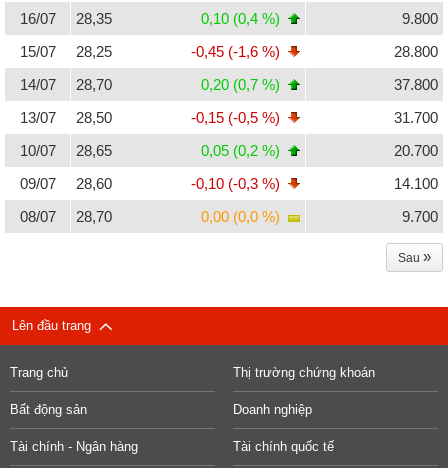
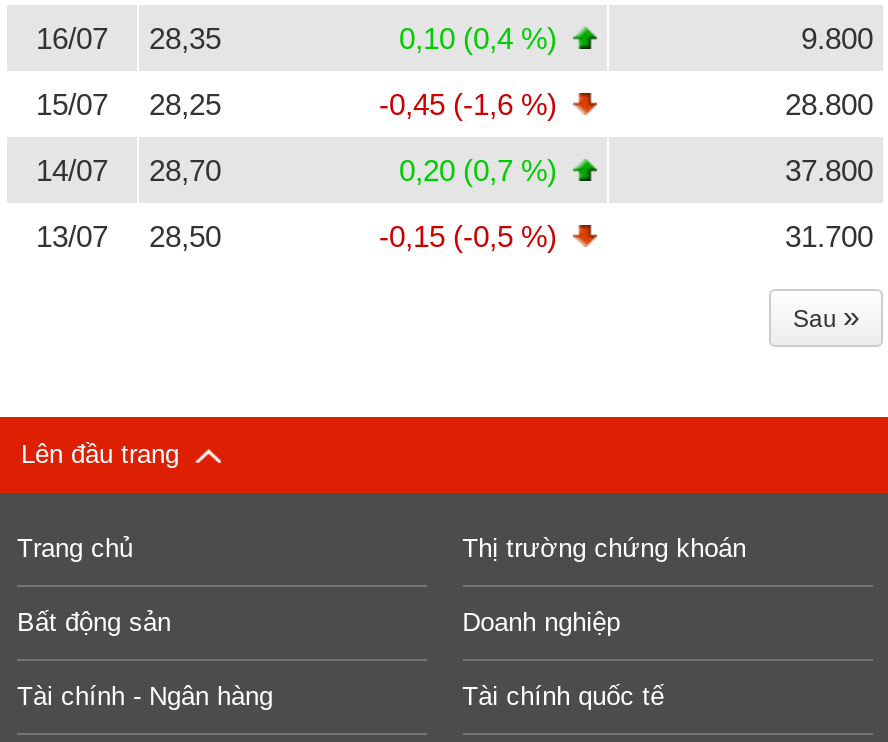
[19,142,438,225] 10/07 | 28,65 | 0,05 (0,2 %) | 20.700 | 09/07 | 28,60 | -0,10 (-0,3 %) | 14.100 | 08/07 | 28,70 | 0,00 (0,0 %) | 9.700 -> none

